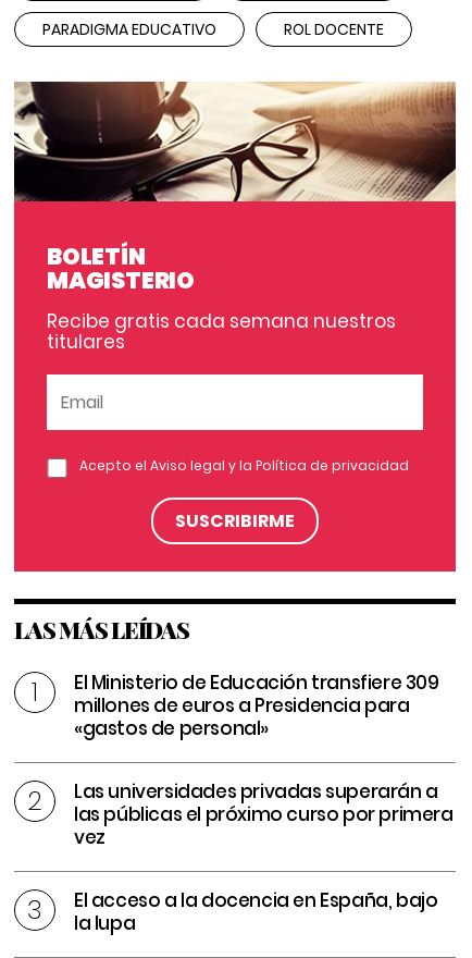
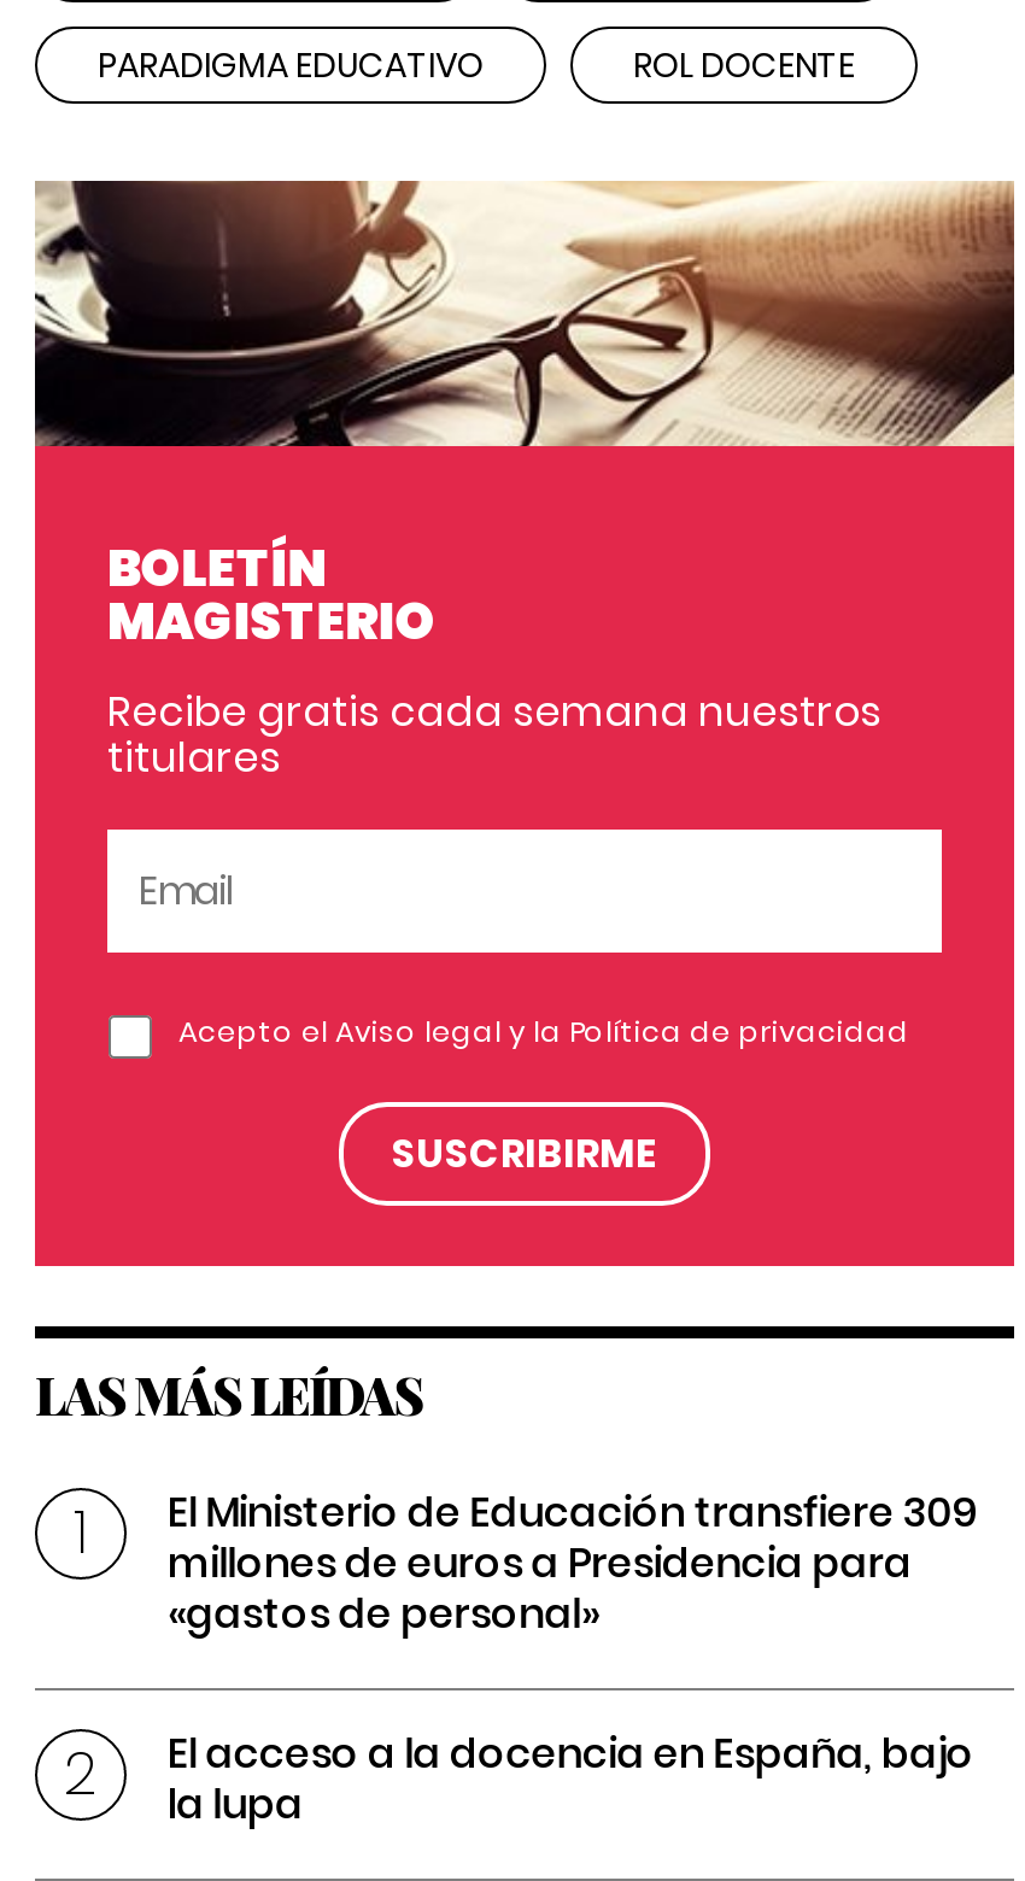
[74,779,453,851] Las universidades privadas superarán a | las públicas el próximo curso por primera | vez -> none

